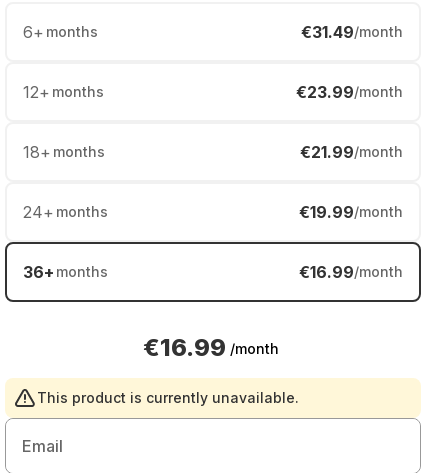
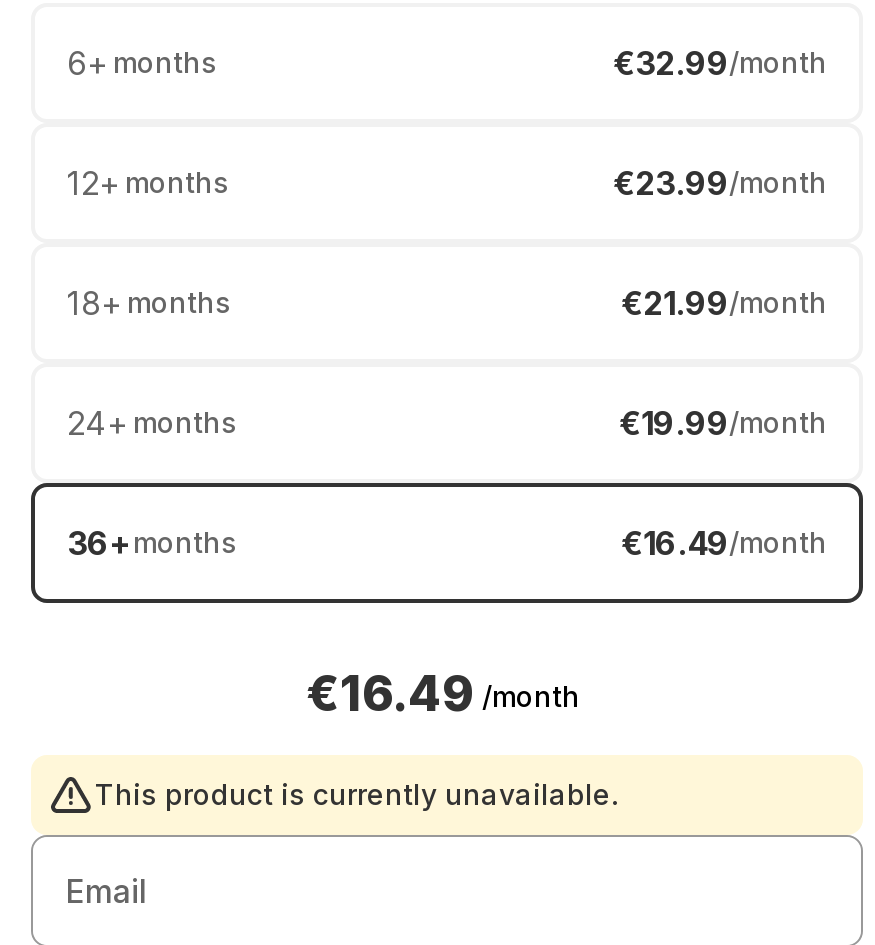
[301,22,403,42] €31.49/month -> [613,43,827,83] €32.99/month
[299,262,403,282] €16.99/month -> [621,523,827,563] €16.49/month
[143,333,279,362] €16.99 /month -> [306,665,580,723] €16.49 /month

